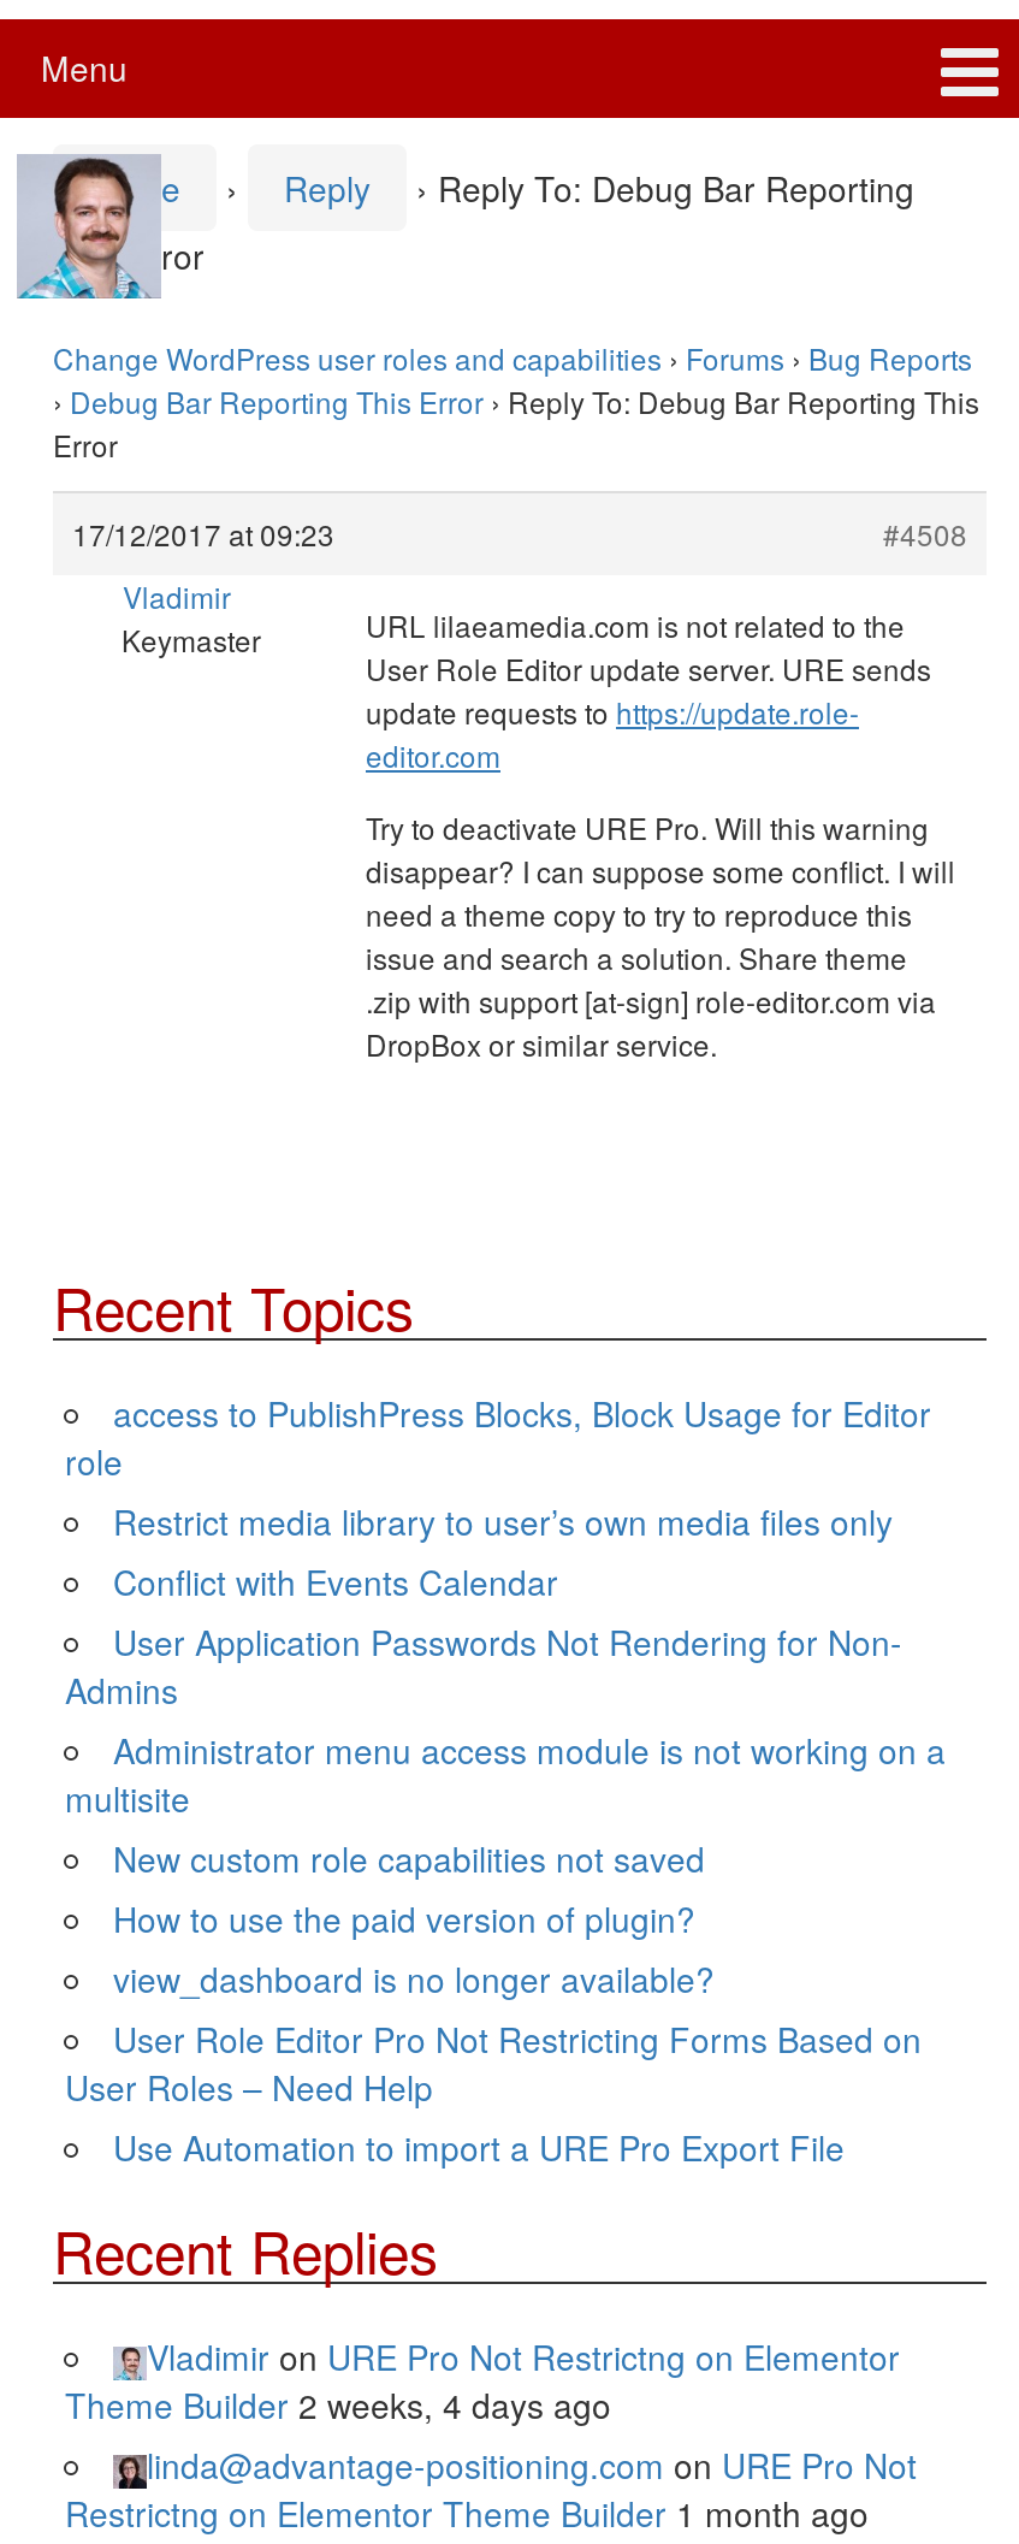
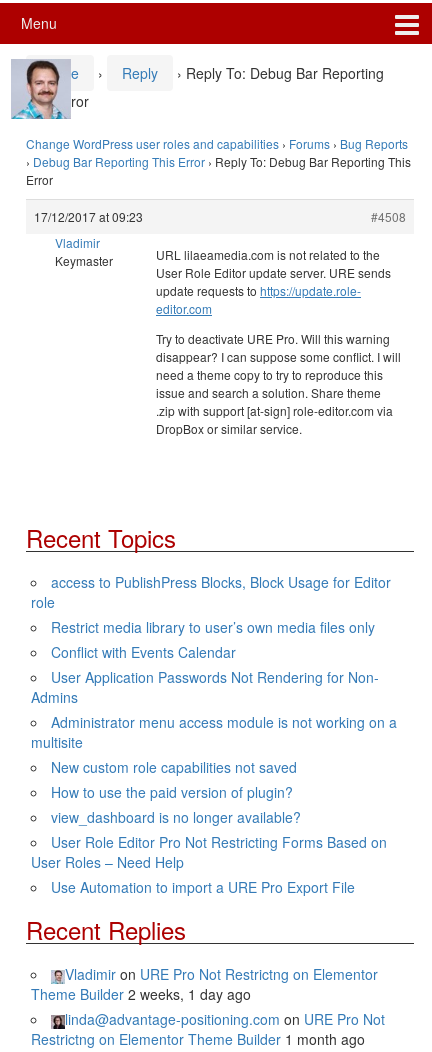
[65,2381,611,2429] Theme Builder 2 weeks, 4 days ago -> [31,984,251,1004] Theme Builder 2 weeks, 1 day ago

